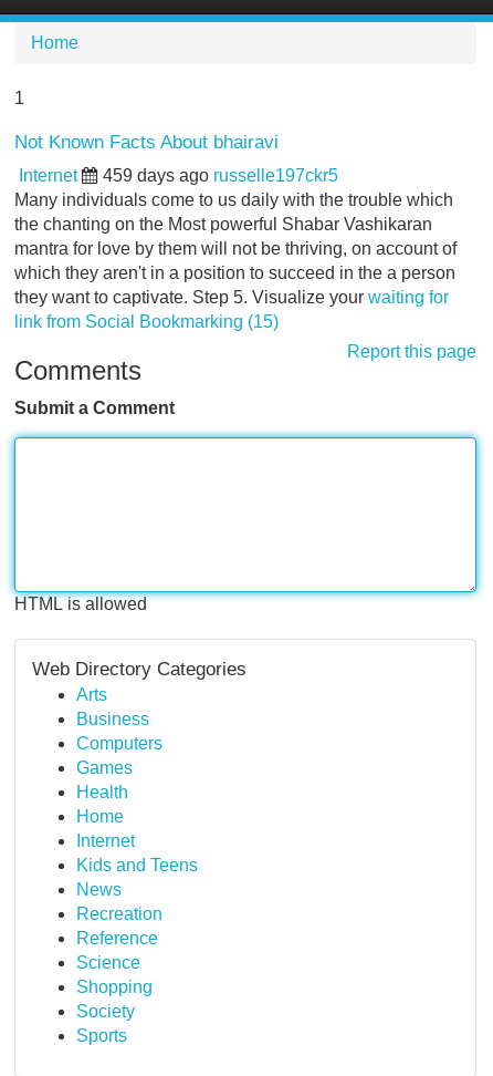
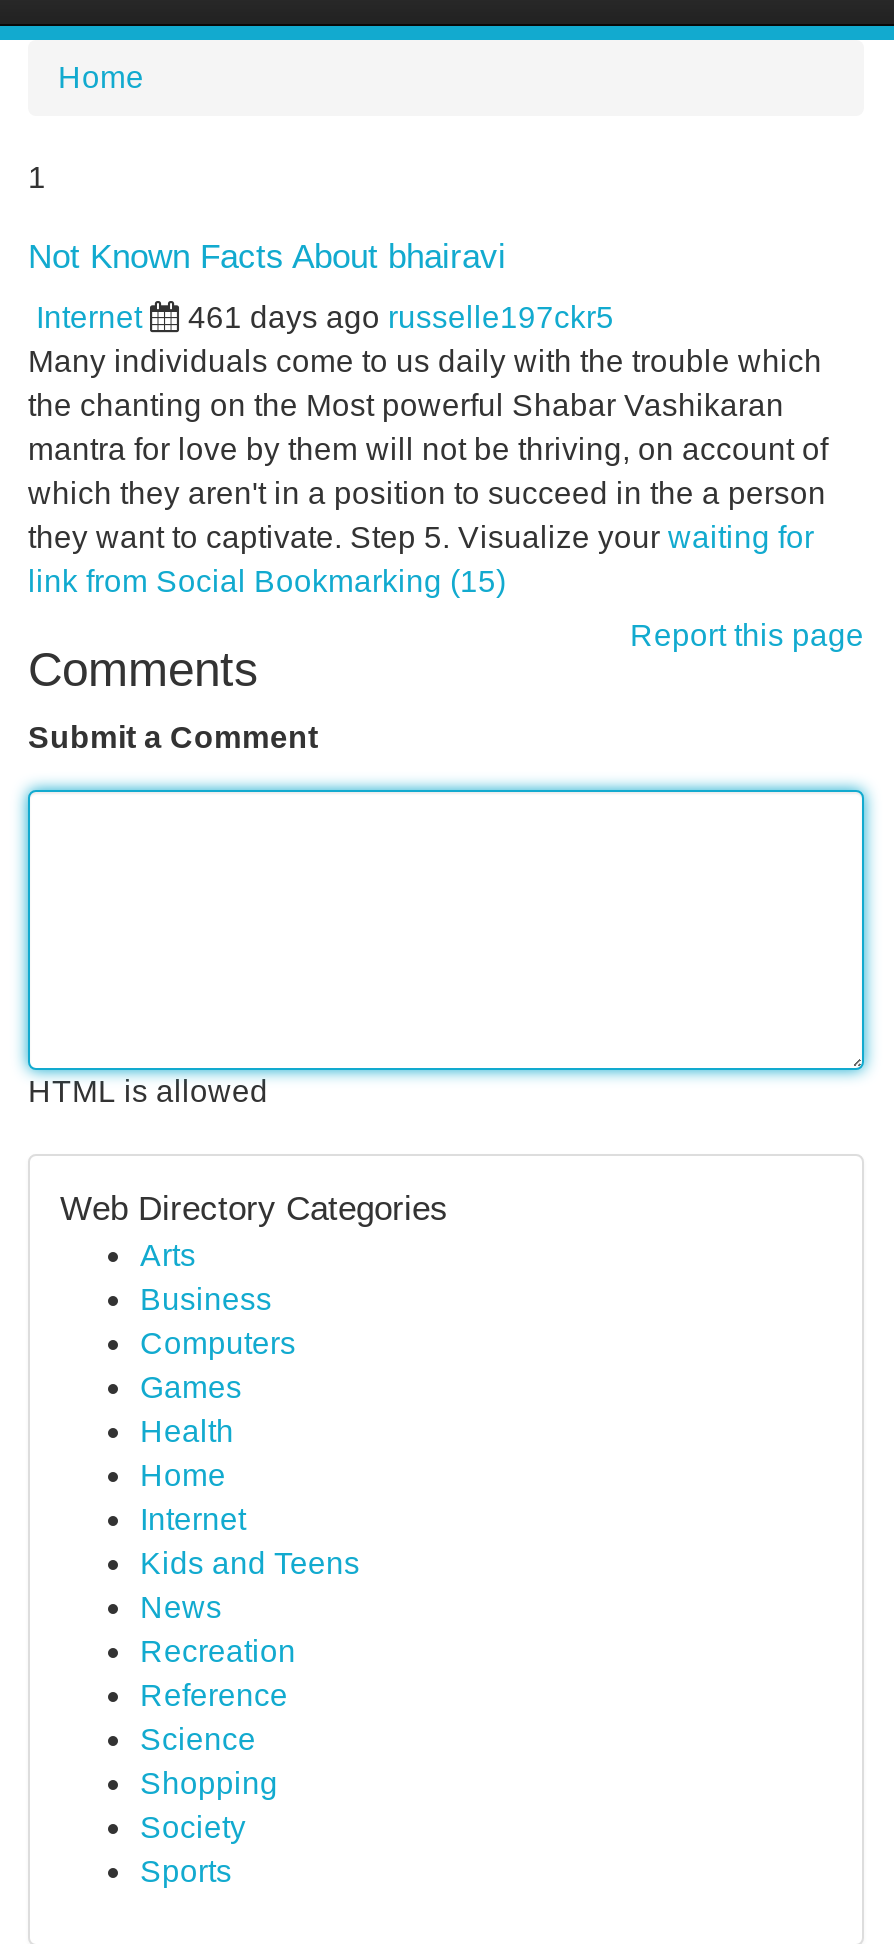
[103,166,338,185] 459 days ago russelle197ckr5 -> [188,300,614,334] 461 days ago russelle197ckr5

